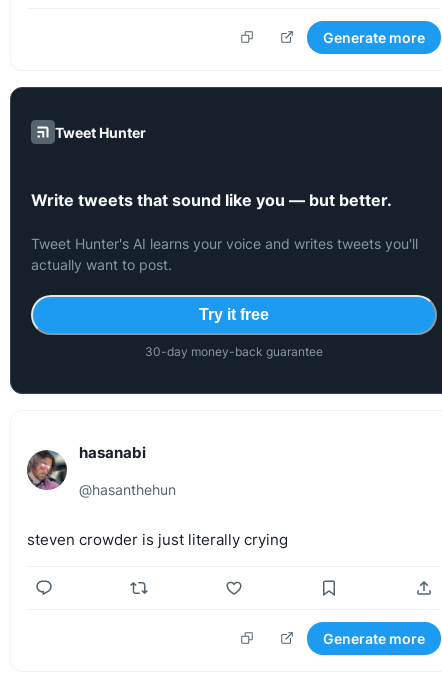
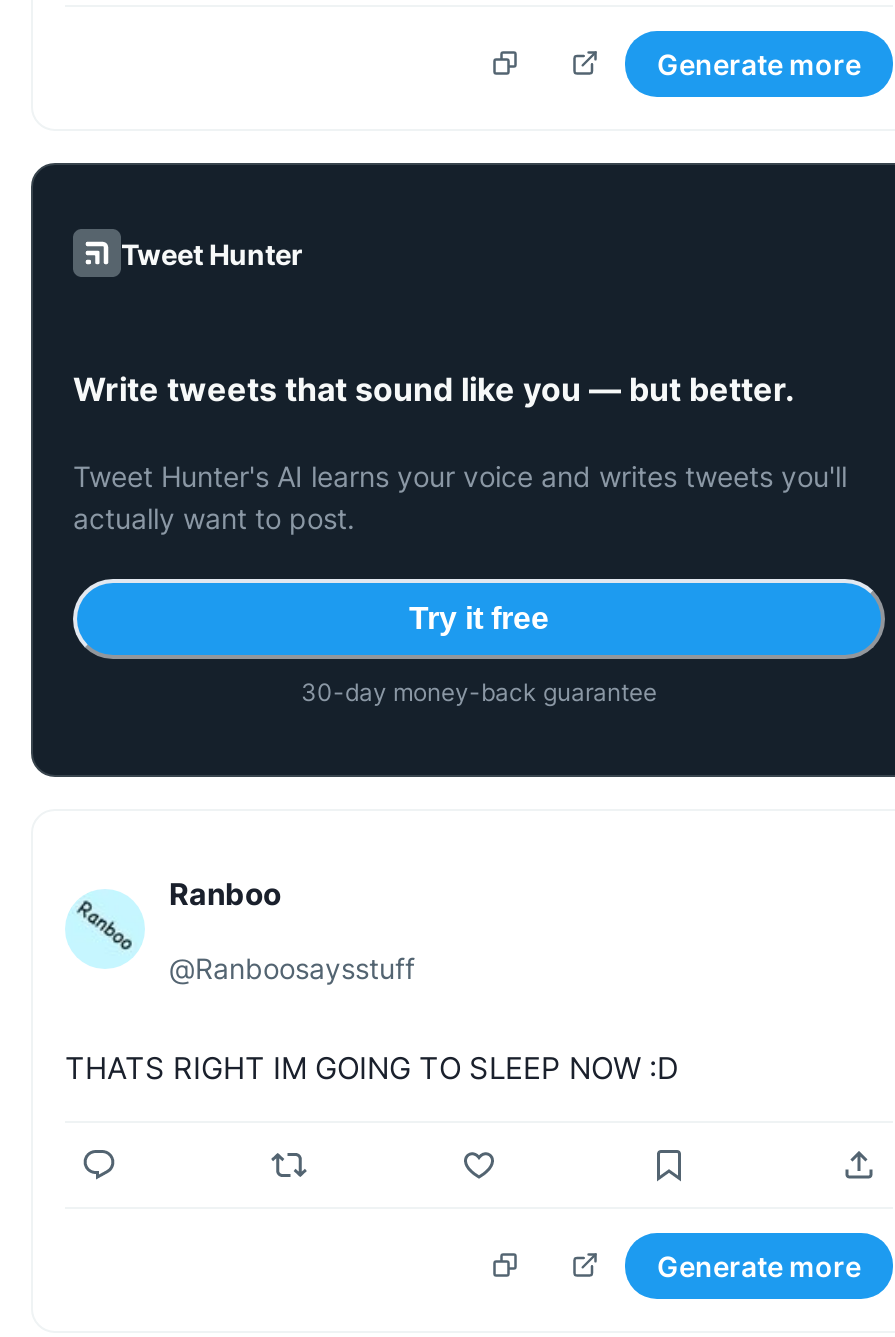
[26,443,146,491] [image] | hasanabi -> [65,875,281,969] [image] | Ranboo
[79,481,176,498] @hasanthehun -> [169,951,415,985] @Ranboosaysstuff
[27,530,288,549] steven crowder is just literally crying -> [65,1049,679,1087] THATS RIGHT IM GOING TO SLEEP NOW :D

